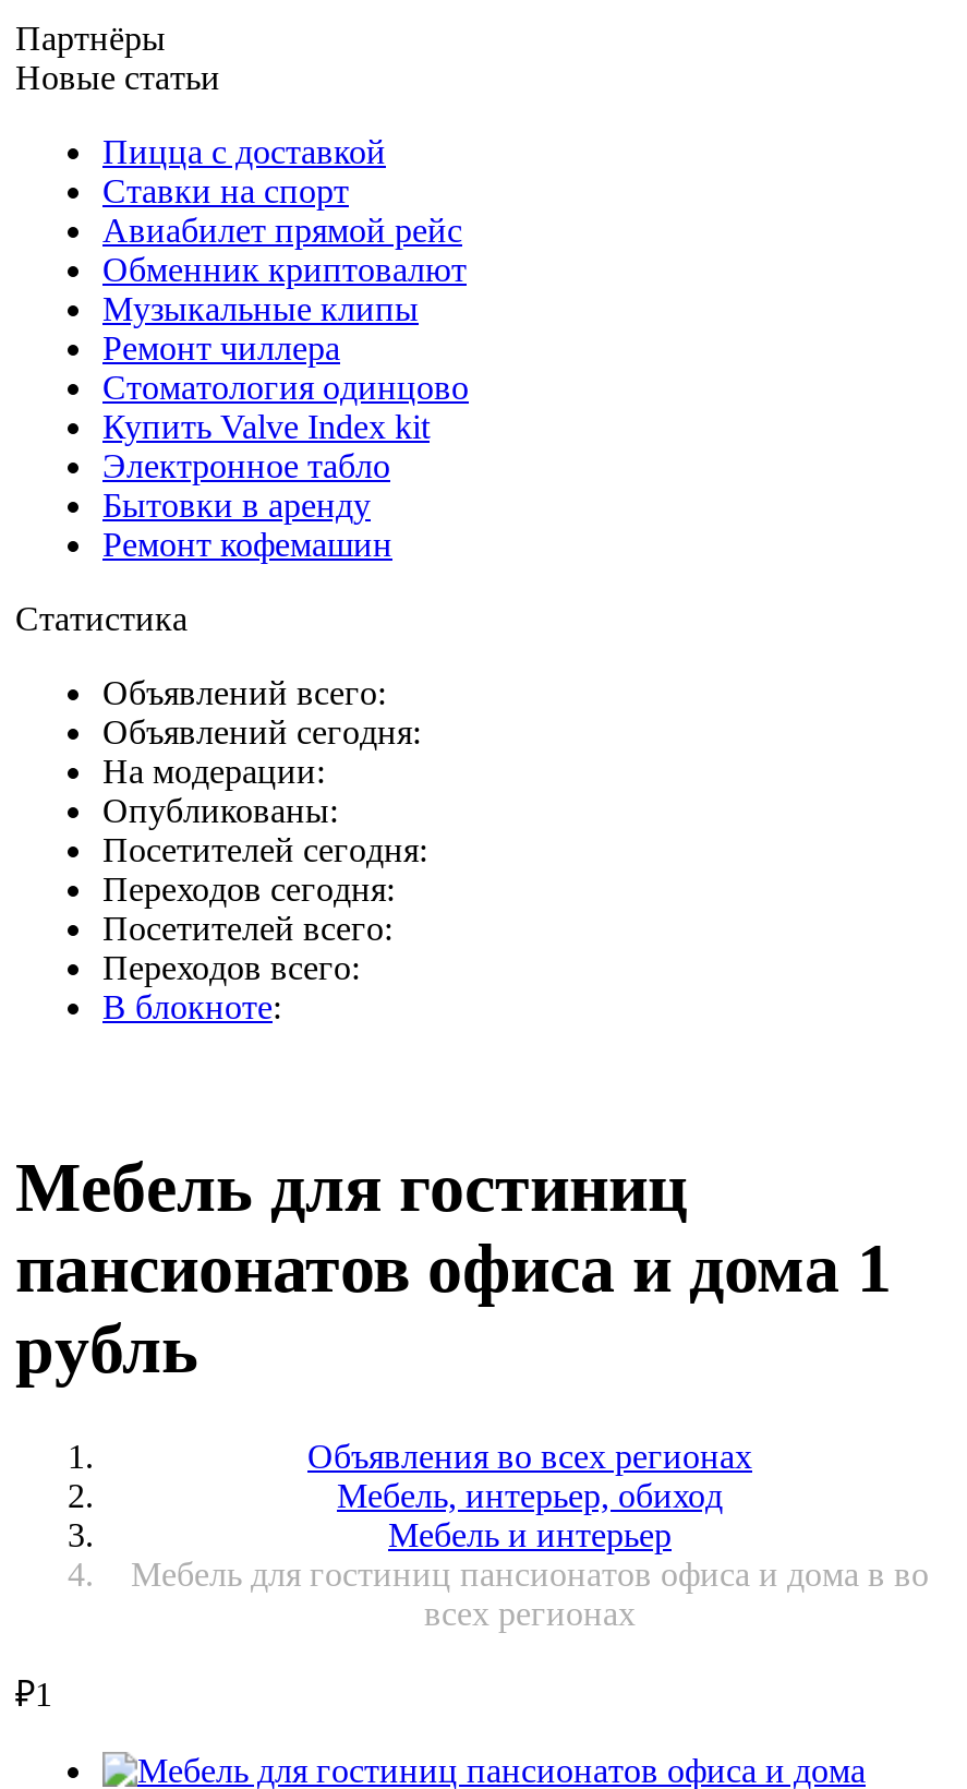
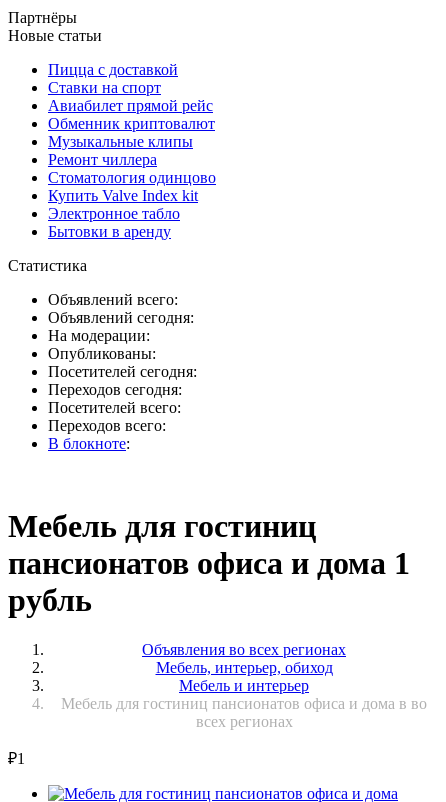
[102,526,392,563] Ремонт кофемашин -> none

